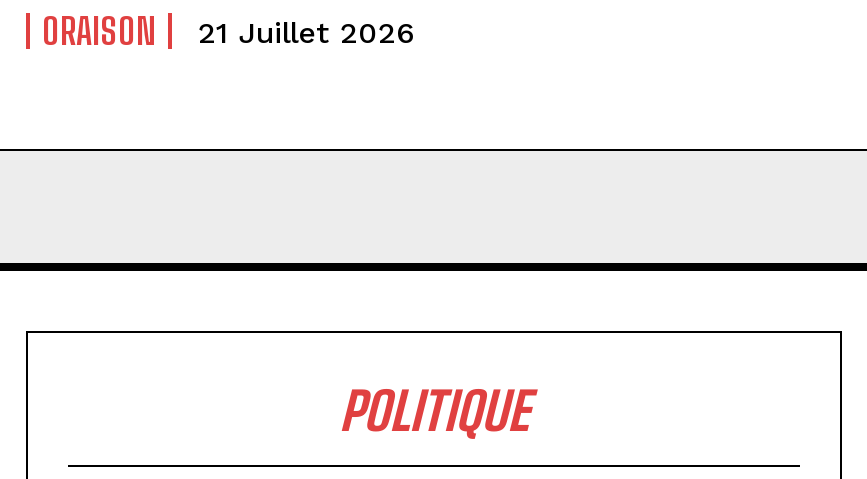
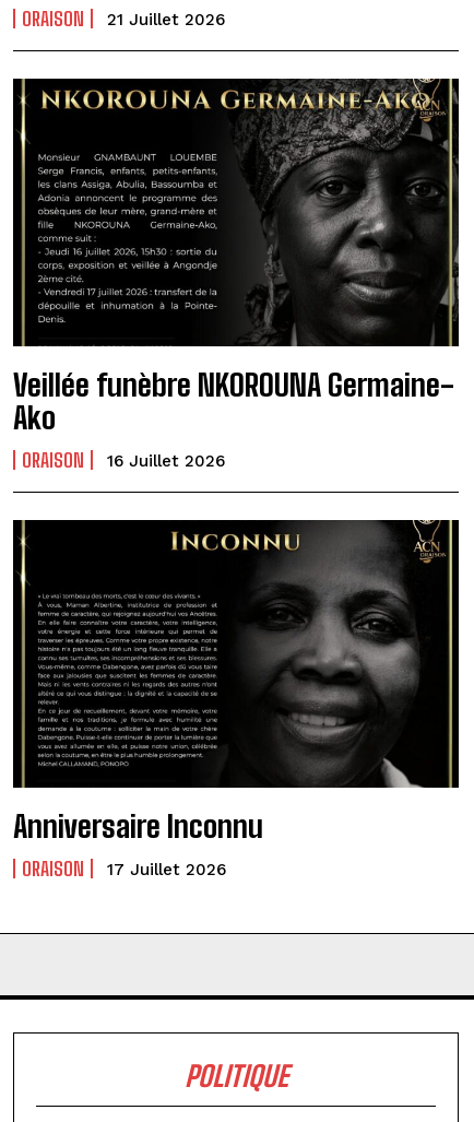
none -> [12,78,460,472] [image] | Veillée funèbre NKOROUNA Germaine- | Ako | ORAISON | 16 Juillet 2026
none -> [13,519,459,880] [image] | Anniversaire Inconnu | ORAISON | 17 Juillet 2026

